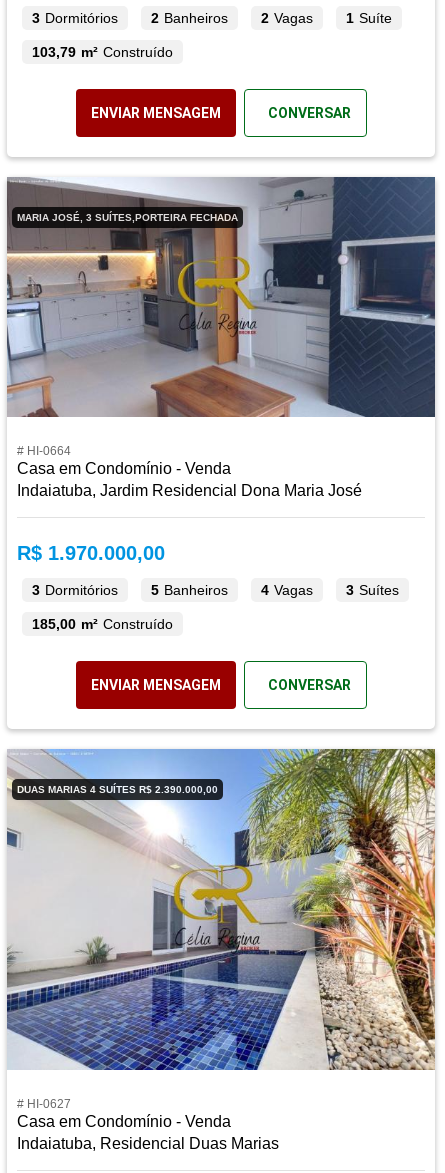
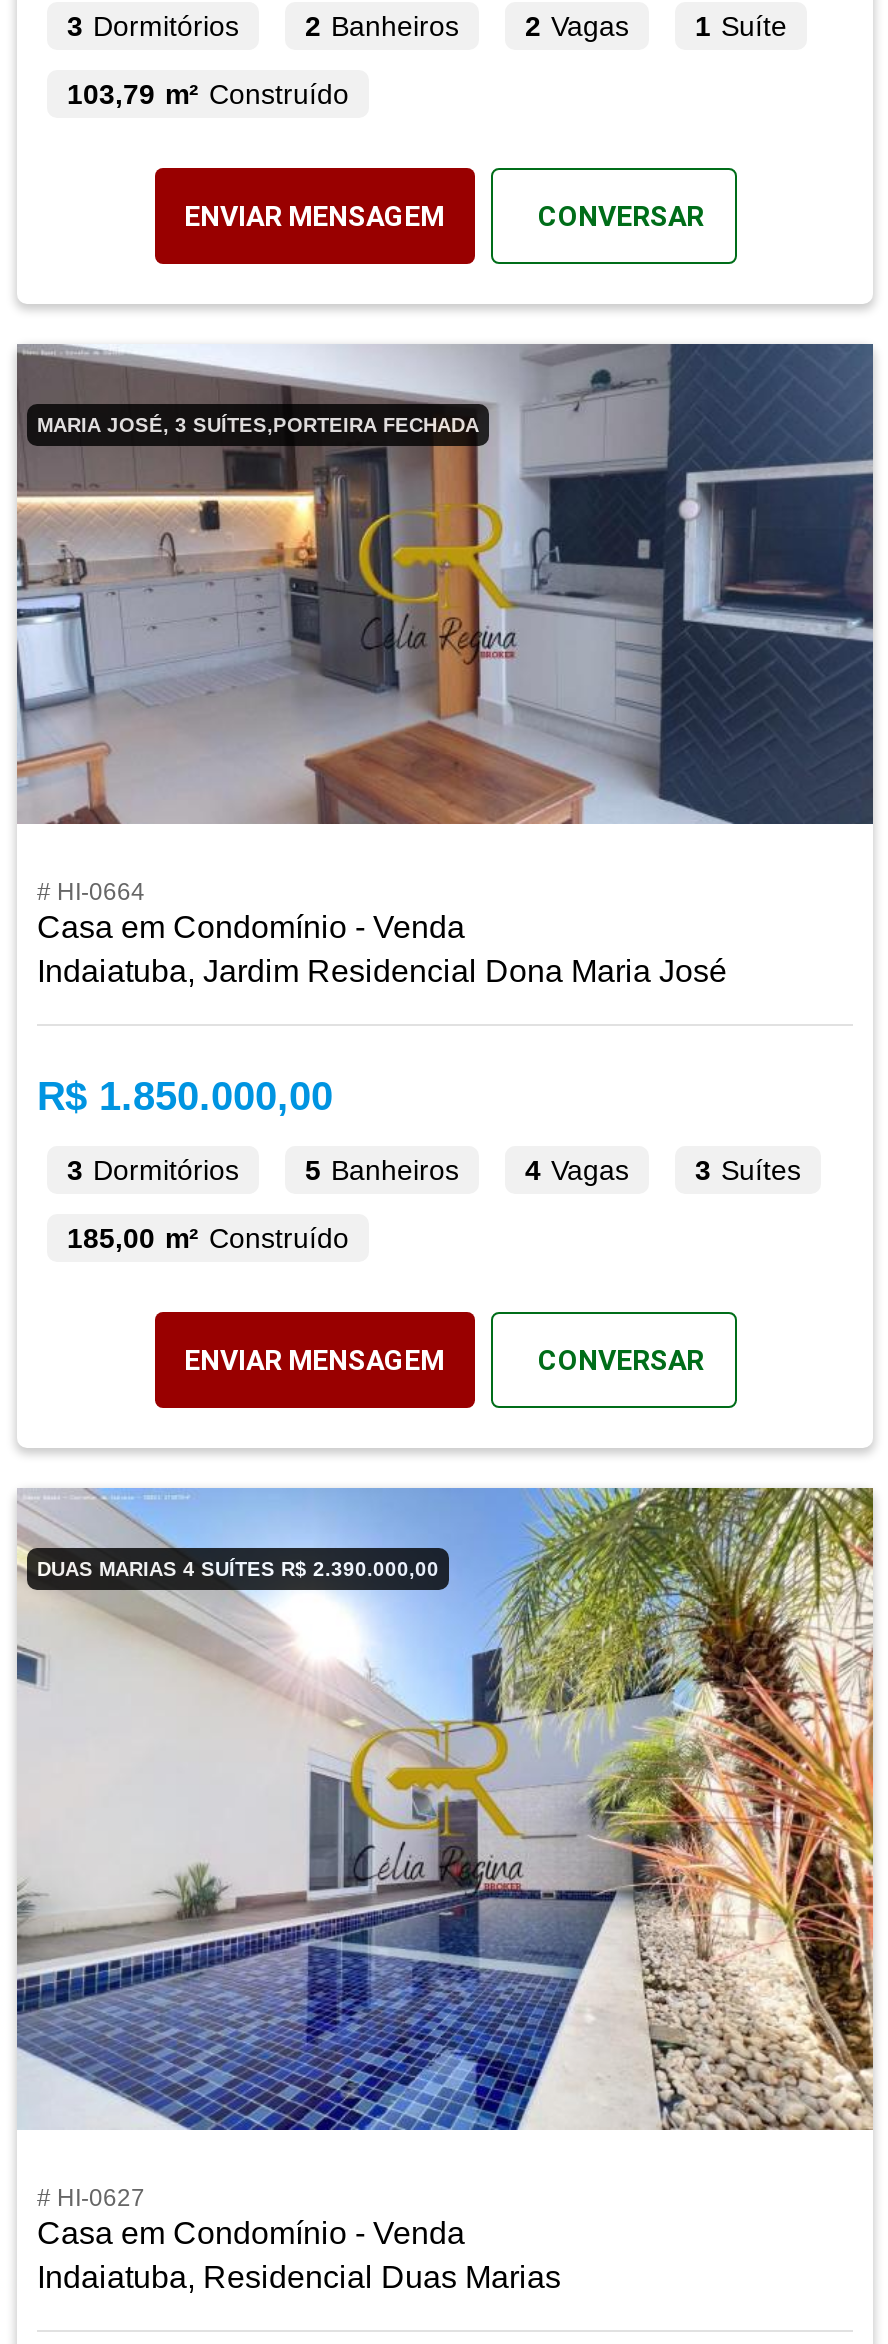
[17,542,165,564] R$ 1.970.000,00 -> [37,1075,333,1119] R$ 1.850.000,00

